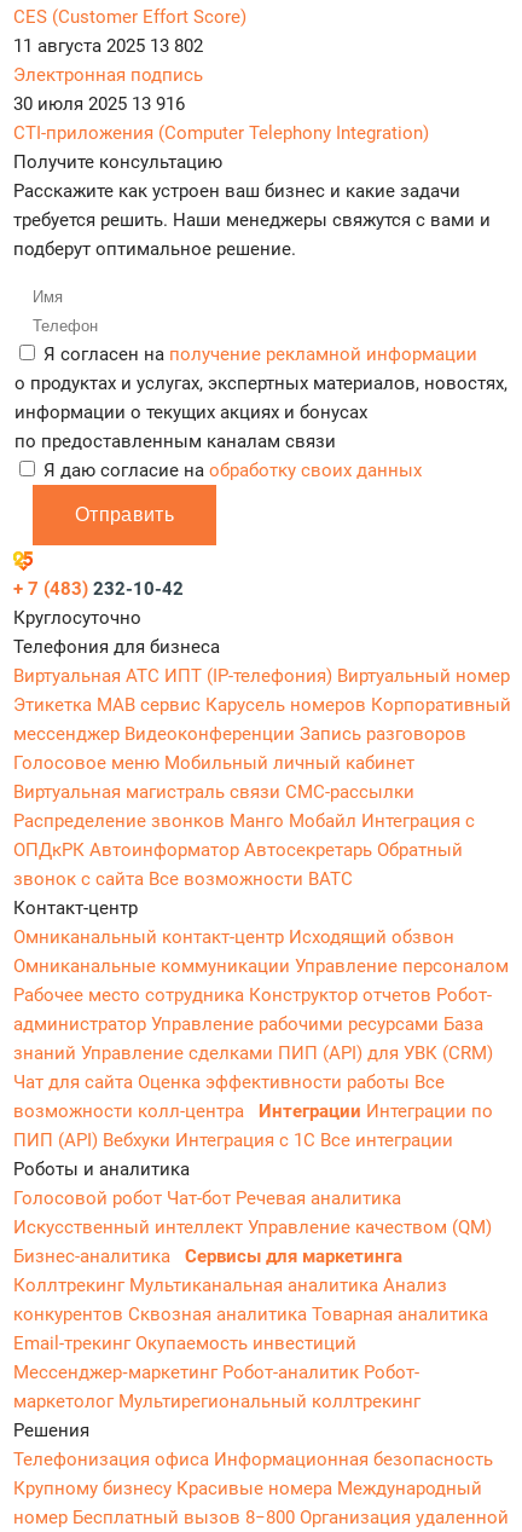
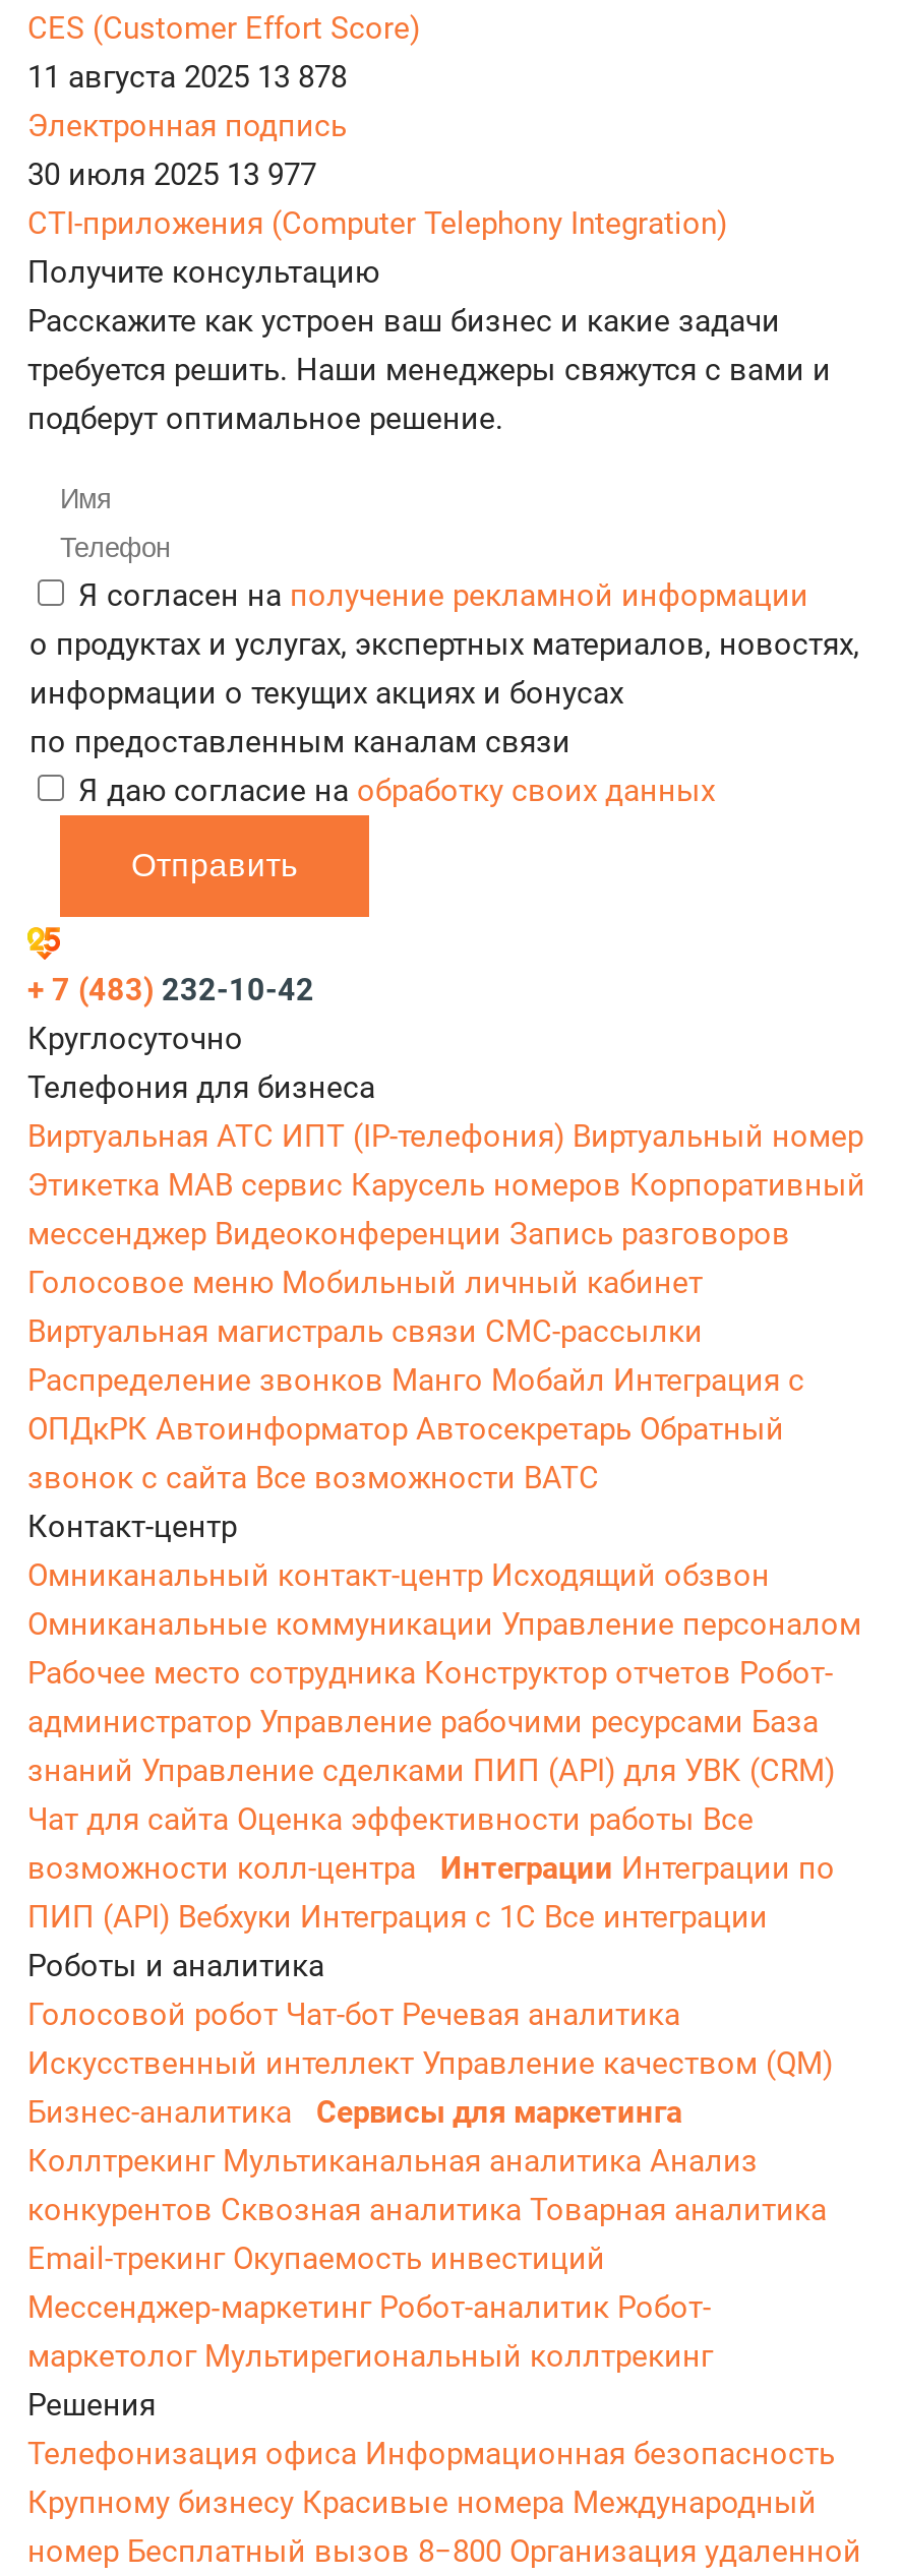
[13,35,203,56] 11 августа 2025 13 802 -> [27,58,347,95] 11 августа 2025 13 878
[13,93,185,114] 30 июля 2025 13 916 -> [27,156,316,192] 30 июля 2025 13 977

